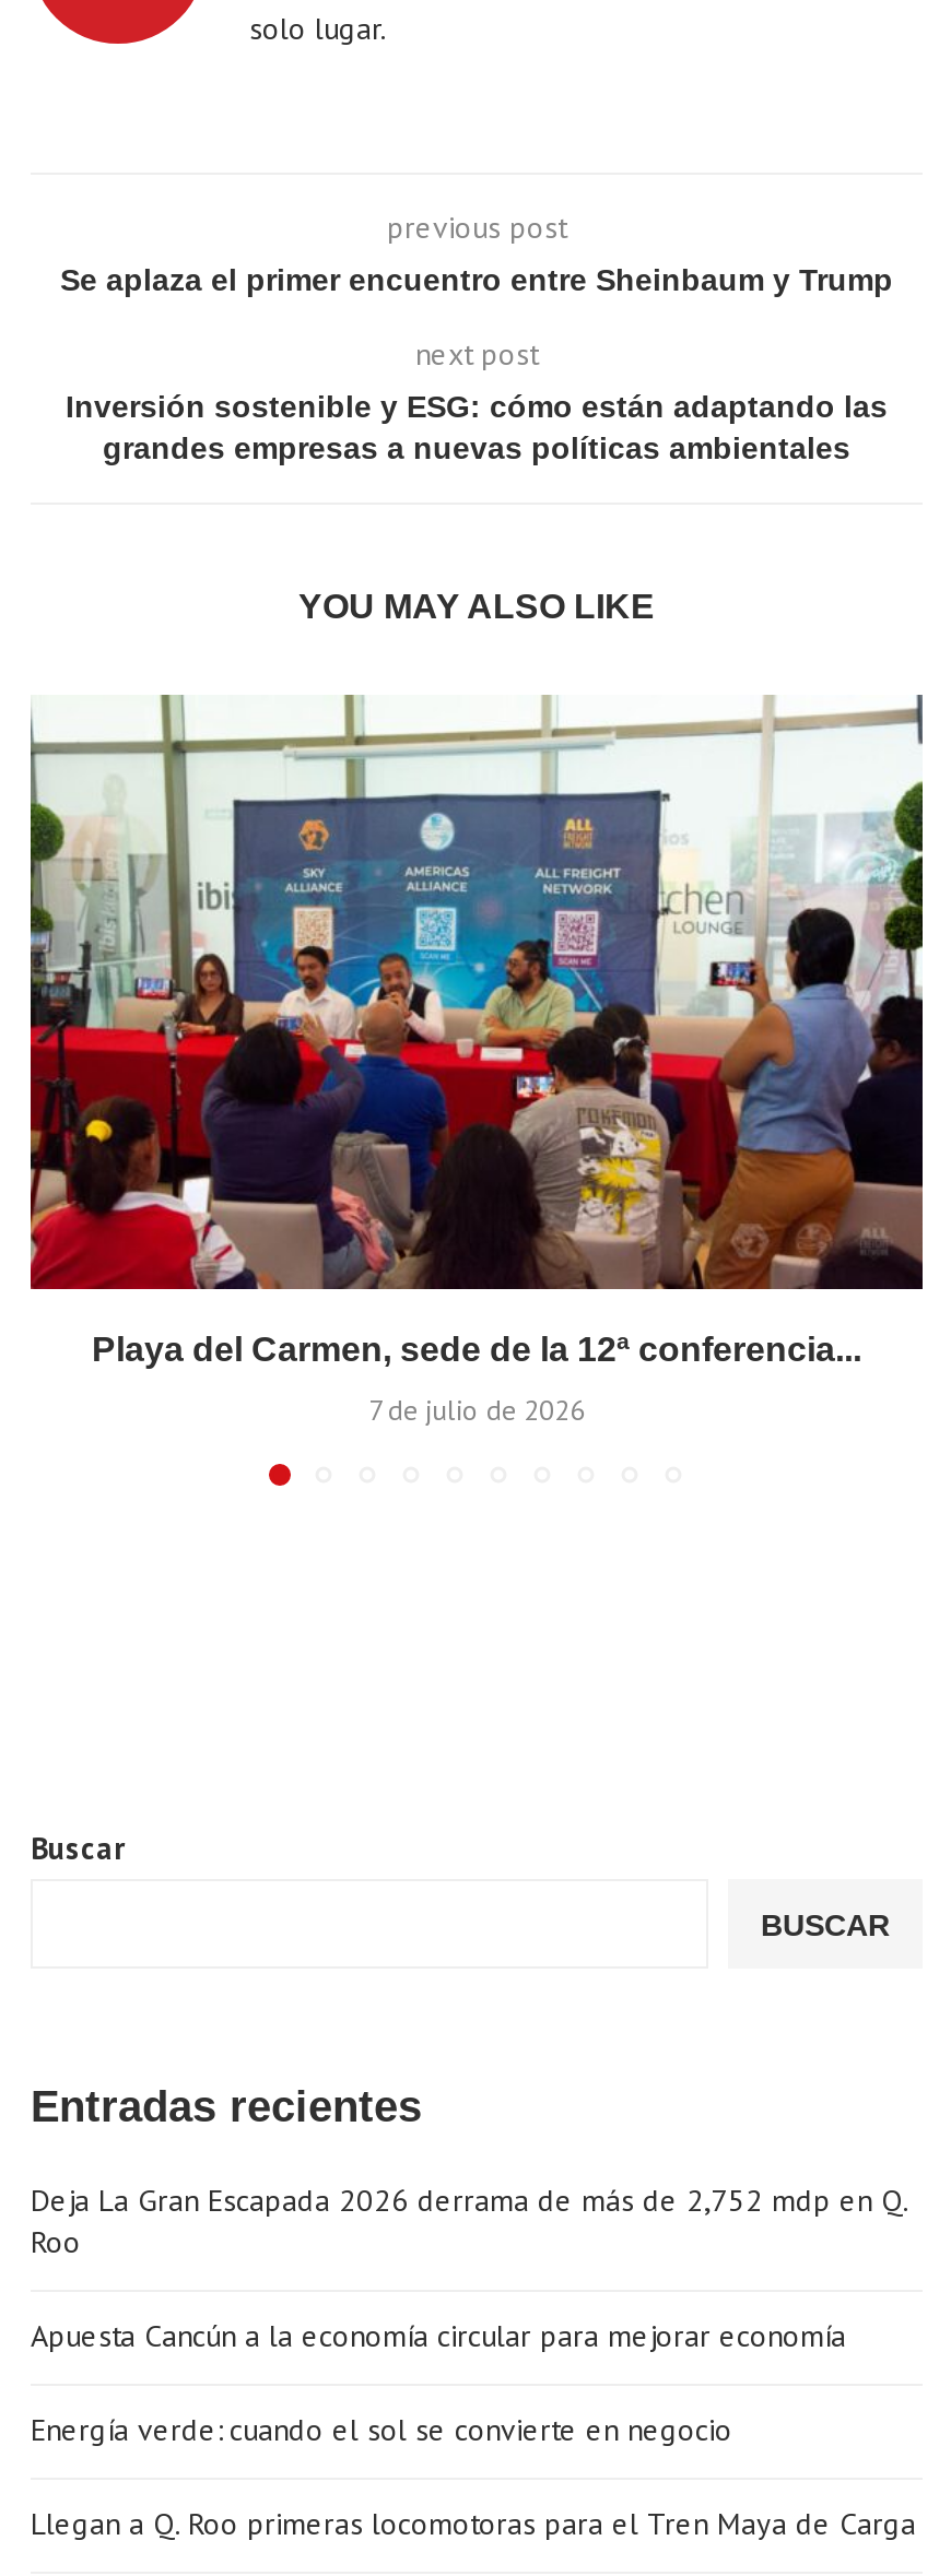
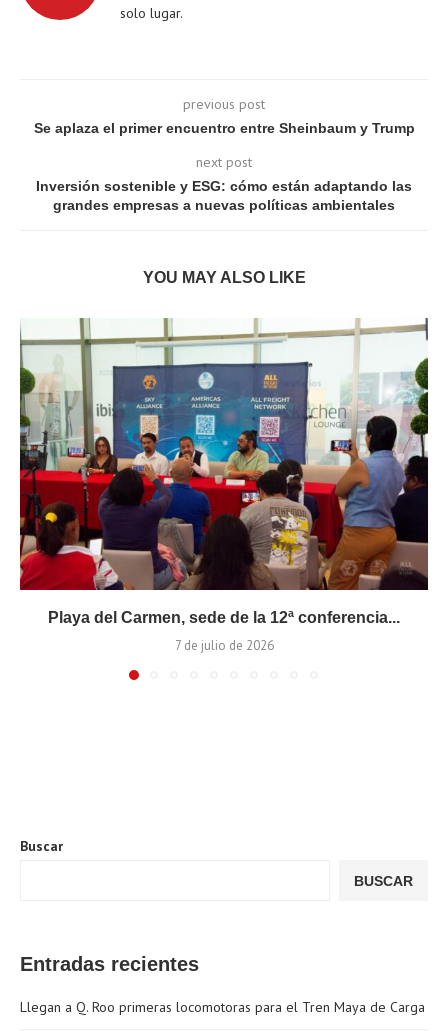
[31,2181,907,2450] Deja La Gran Escapada 2026 derrama de más de 2,752 mdp en Q. | Roo | Apuesta Cancún a la economía circular para mejorar economía | Energía verde: cuando el sol se convierte en negocio -> none

